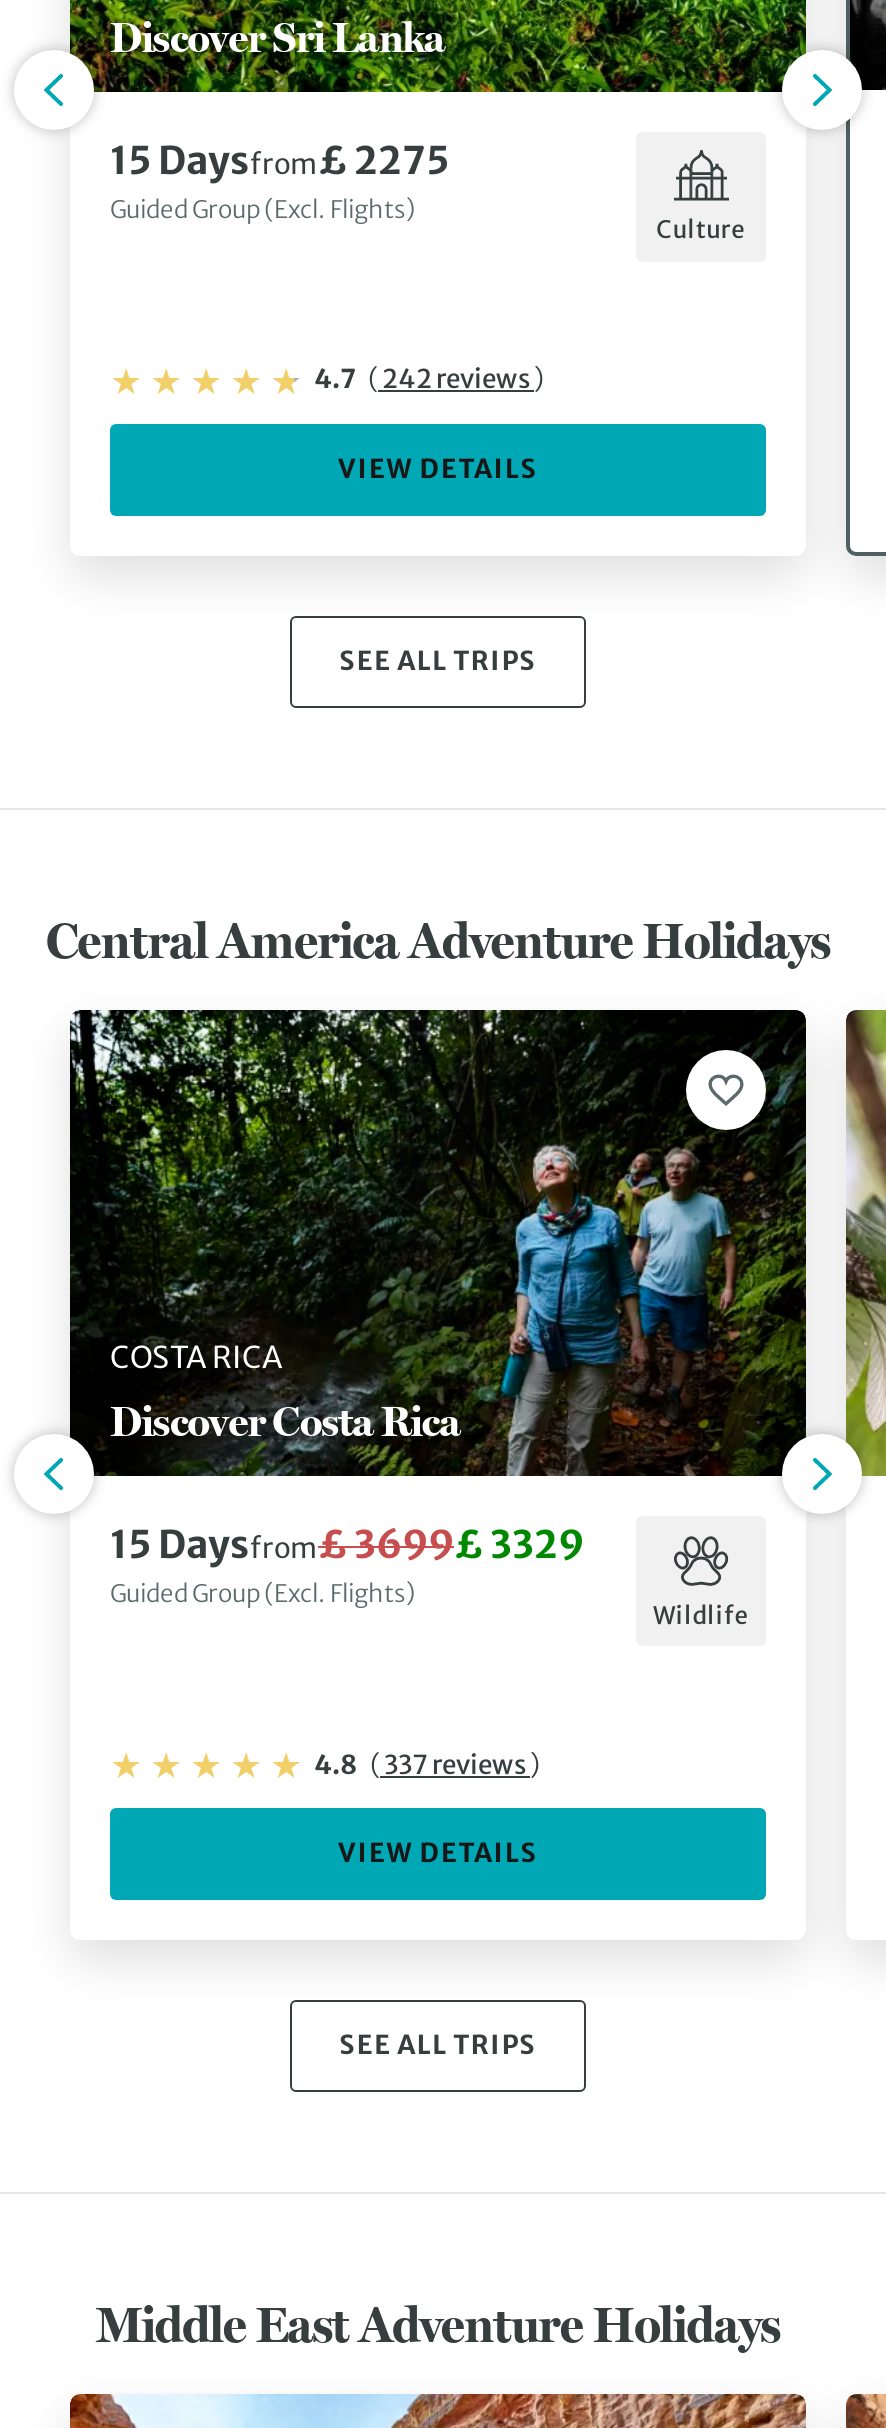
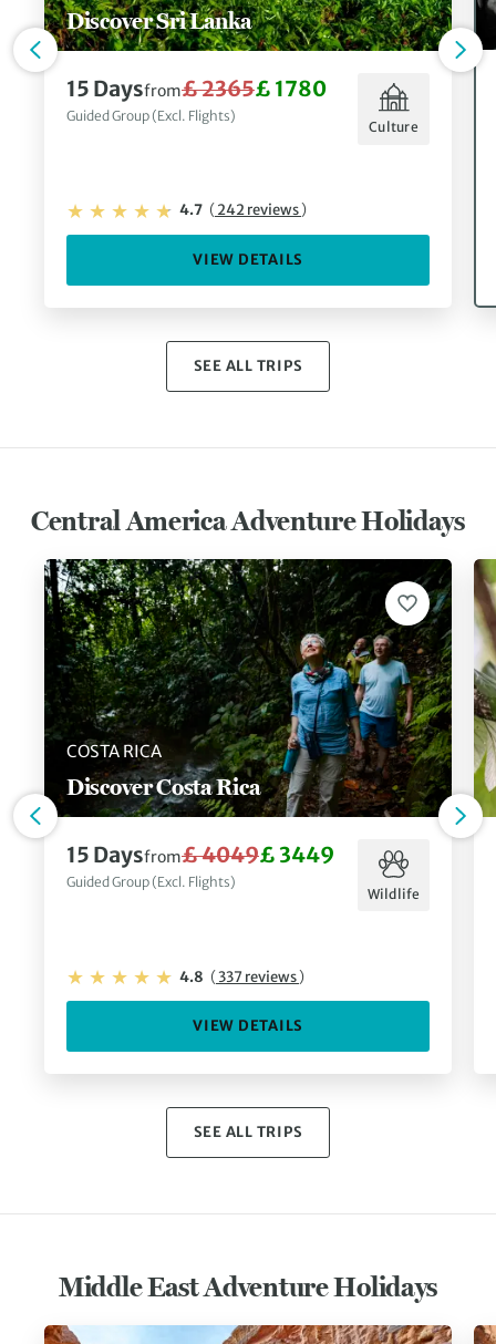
[110,136,450,184] 15 Daysfrom£ 2275 -> [66,75,327,102] 15 Daysfrom£ 2365£ 1780
[110,1521,584,1569] 15 Daysfrom£ 3699£ 3329 -> [66,842,334,868] 15 Daysfrom£ 4049£ 3449

